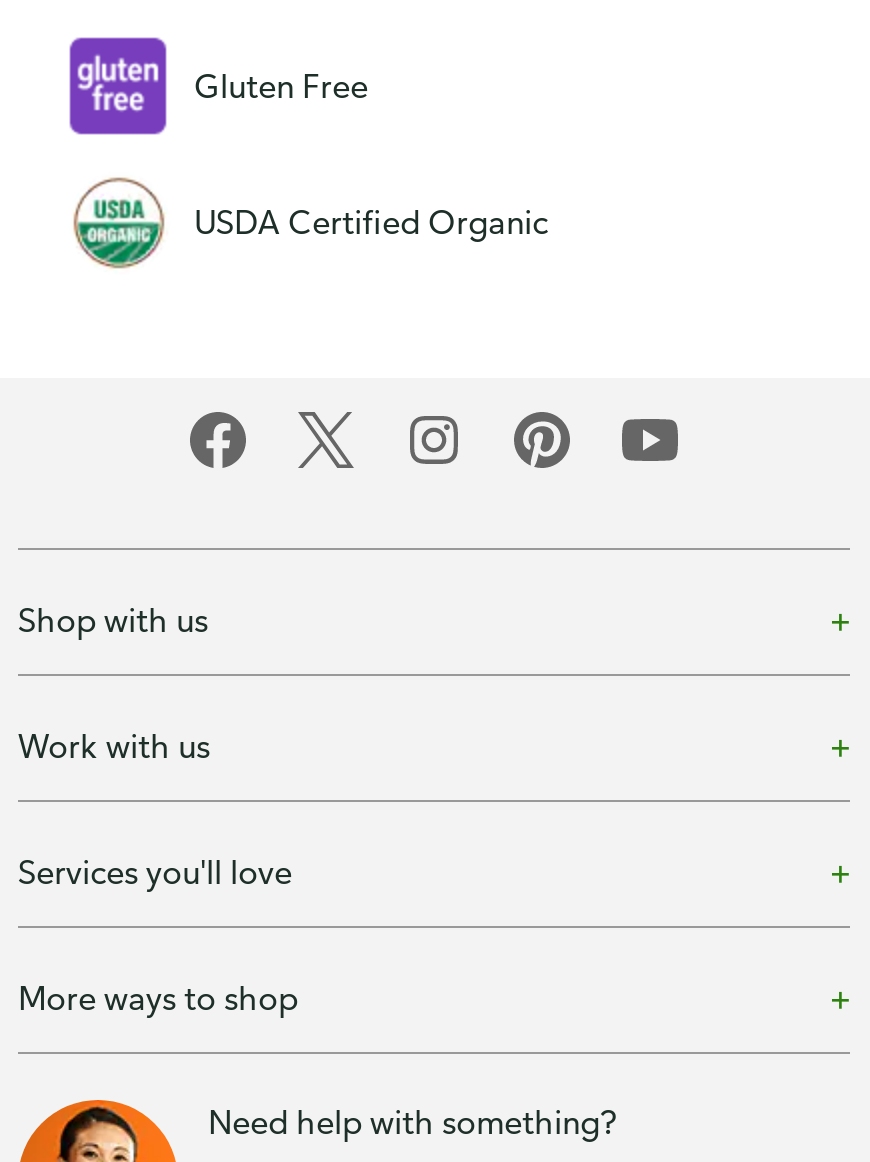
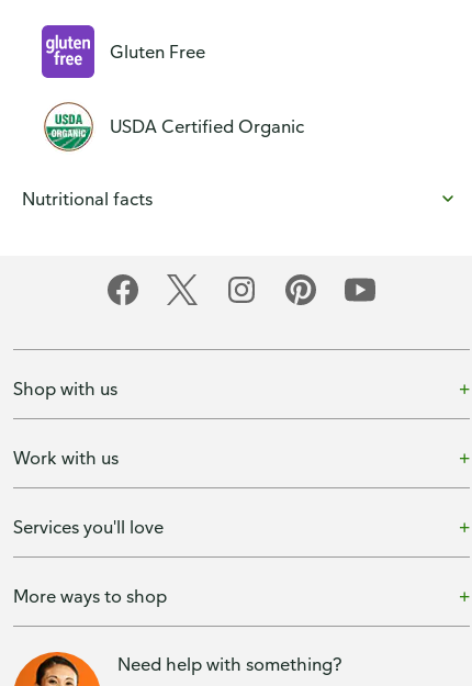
none -> [22,188,153,210] Nutritional facts

